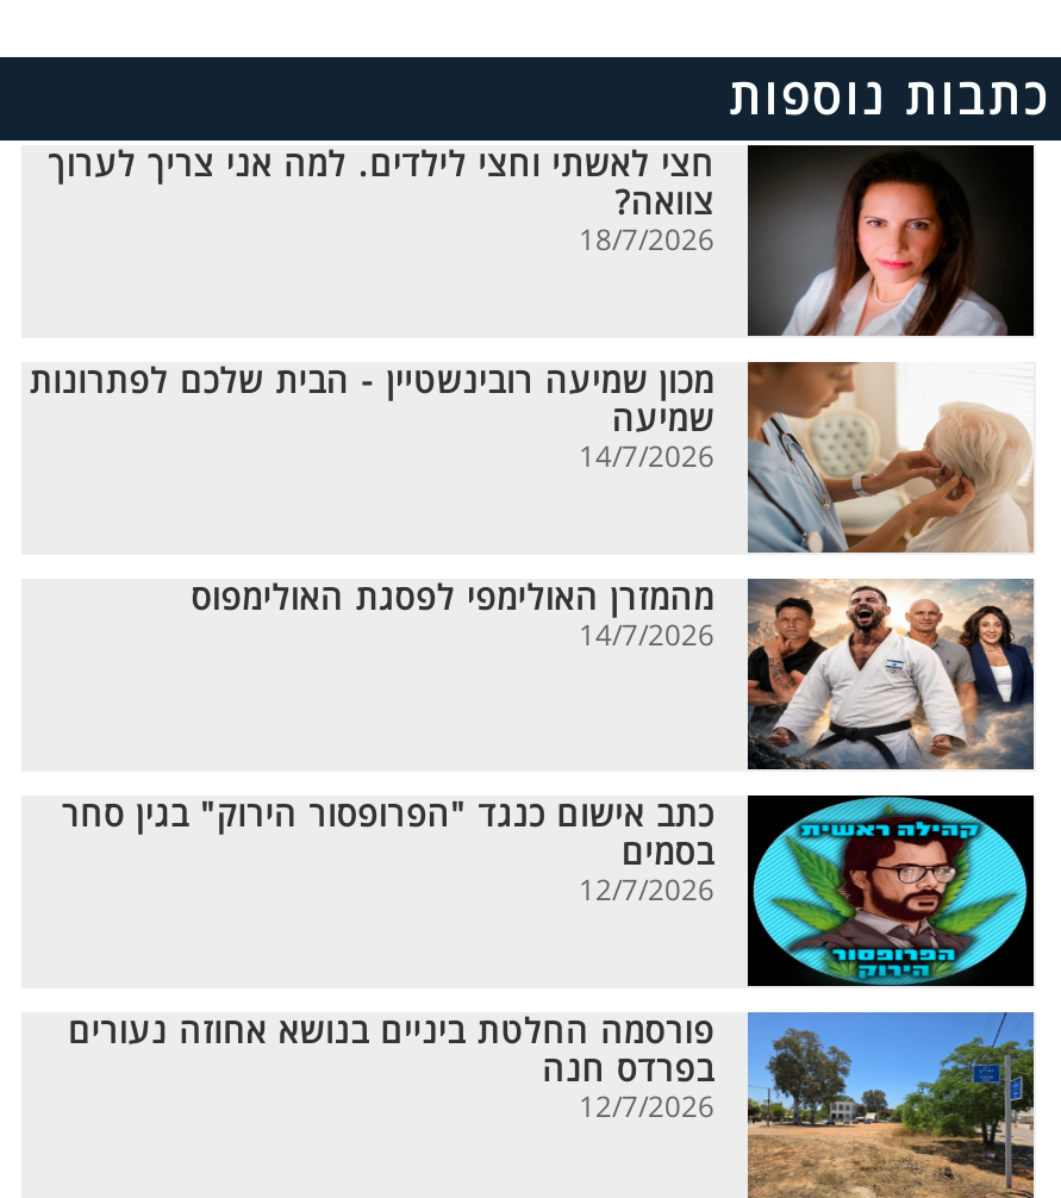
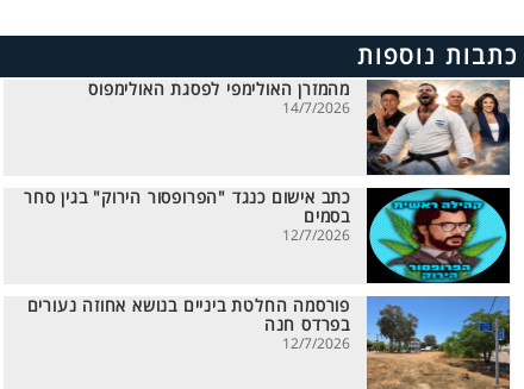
[48,145,1034,338] [image] | חצי לאשתי וחצי לילדים. למה אני צריך לערוך | צוואה? | 18/7/2026 -> none
[30,360,1034,555] [image] | מכון שמיעה רובינשטיין - הבית שלכם לפתרונות | שמיעה | 14/7/2026 -> none

